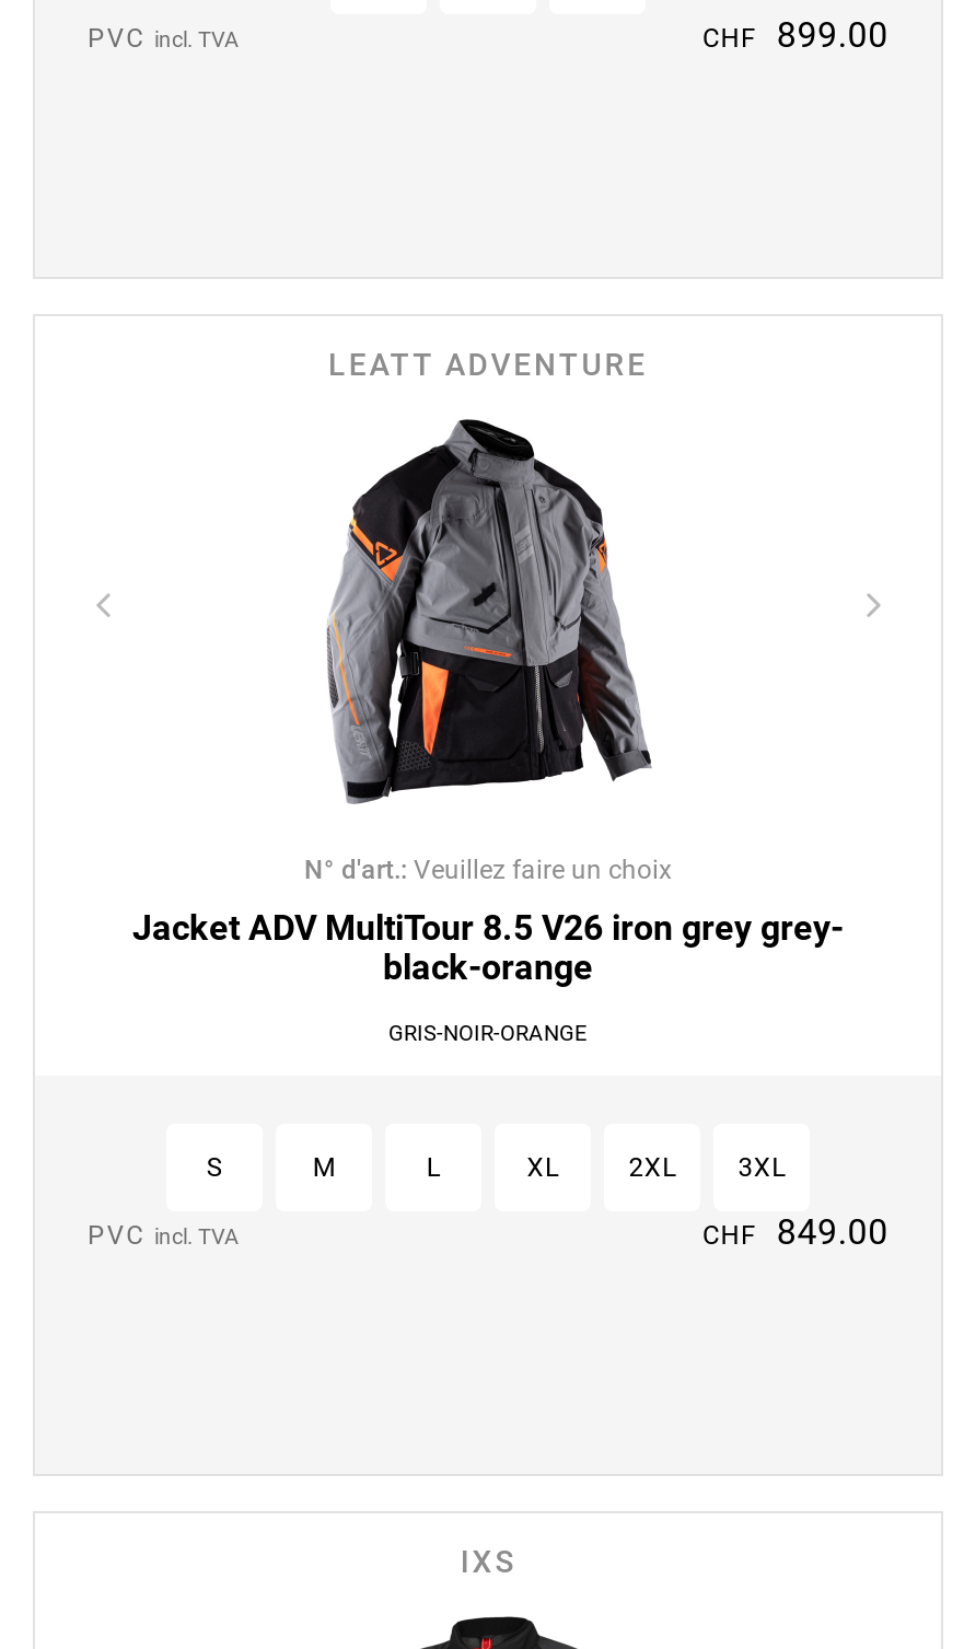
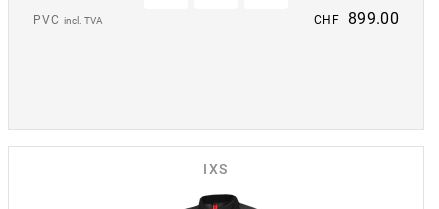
[328,347,648,382] LEATT ADVENTURE -> none
[132,421,844,1045] [image] | N° d'art.: Veuillez faire un choix | Jacket ADV MultiTour 8.5 V26 iron grey grey- | black-orange | GRIS-NOIR-ORANGE -> none
[88,1152,888,1253] S | M | L | XL | 2XL | 3XL | PVC incl. TVA | CHF | 849.00 -> none

